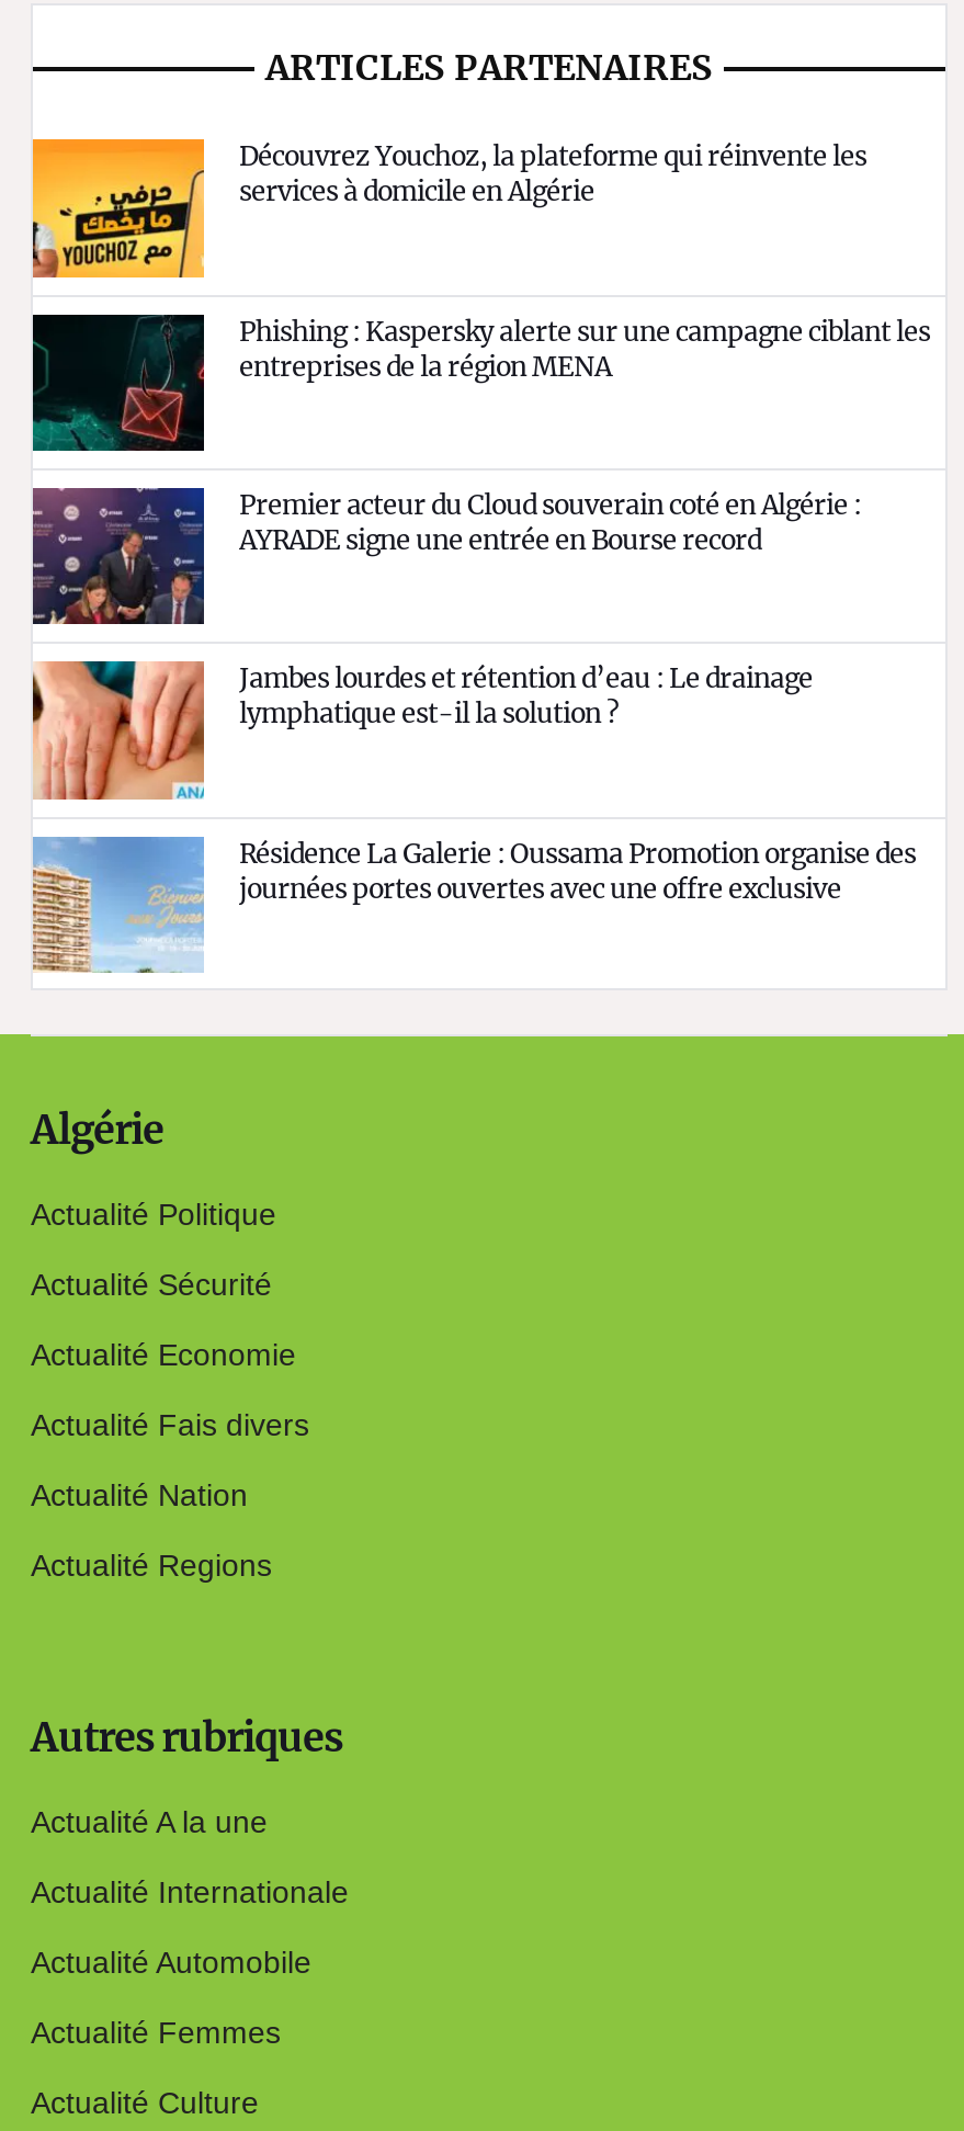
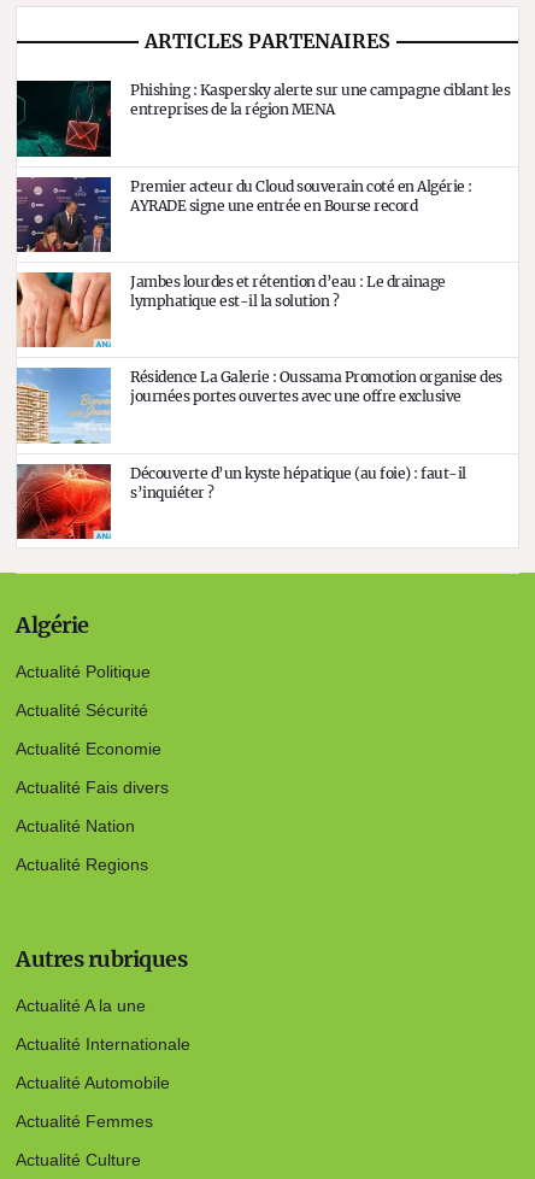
[31,137,866,280] [image] | Découvrez Youchoz, la plateforme qui réinvente les | services à domicile en Algérie -> none
moved [31,313,930,904] -> [16,81,510,405]: [image] | Phishing : Kaspersky alerte sur une campagne ciblant les | entreprises de la région MENA | ... | Résidence La Galerie : Oussama Promotion organise des | journées portes ouvertes avec une offre exclusive
moved [29,835,208,977] -> [14,368,113,446]: [image]
none -> [17,463,466,540] [image] | Découverte d’un kyste hépatique (au foie) : faut-il | s’inquiéter ?

